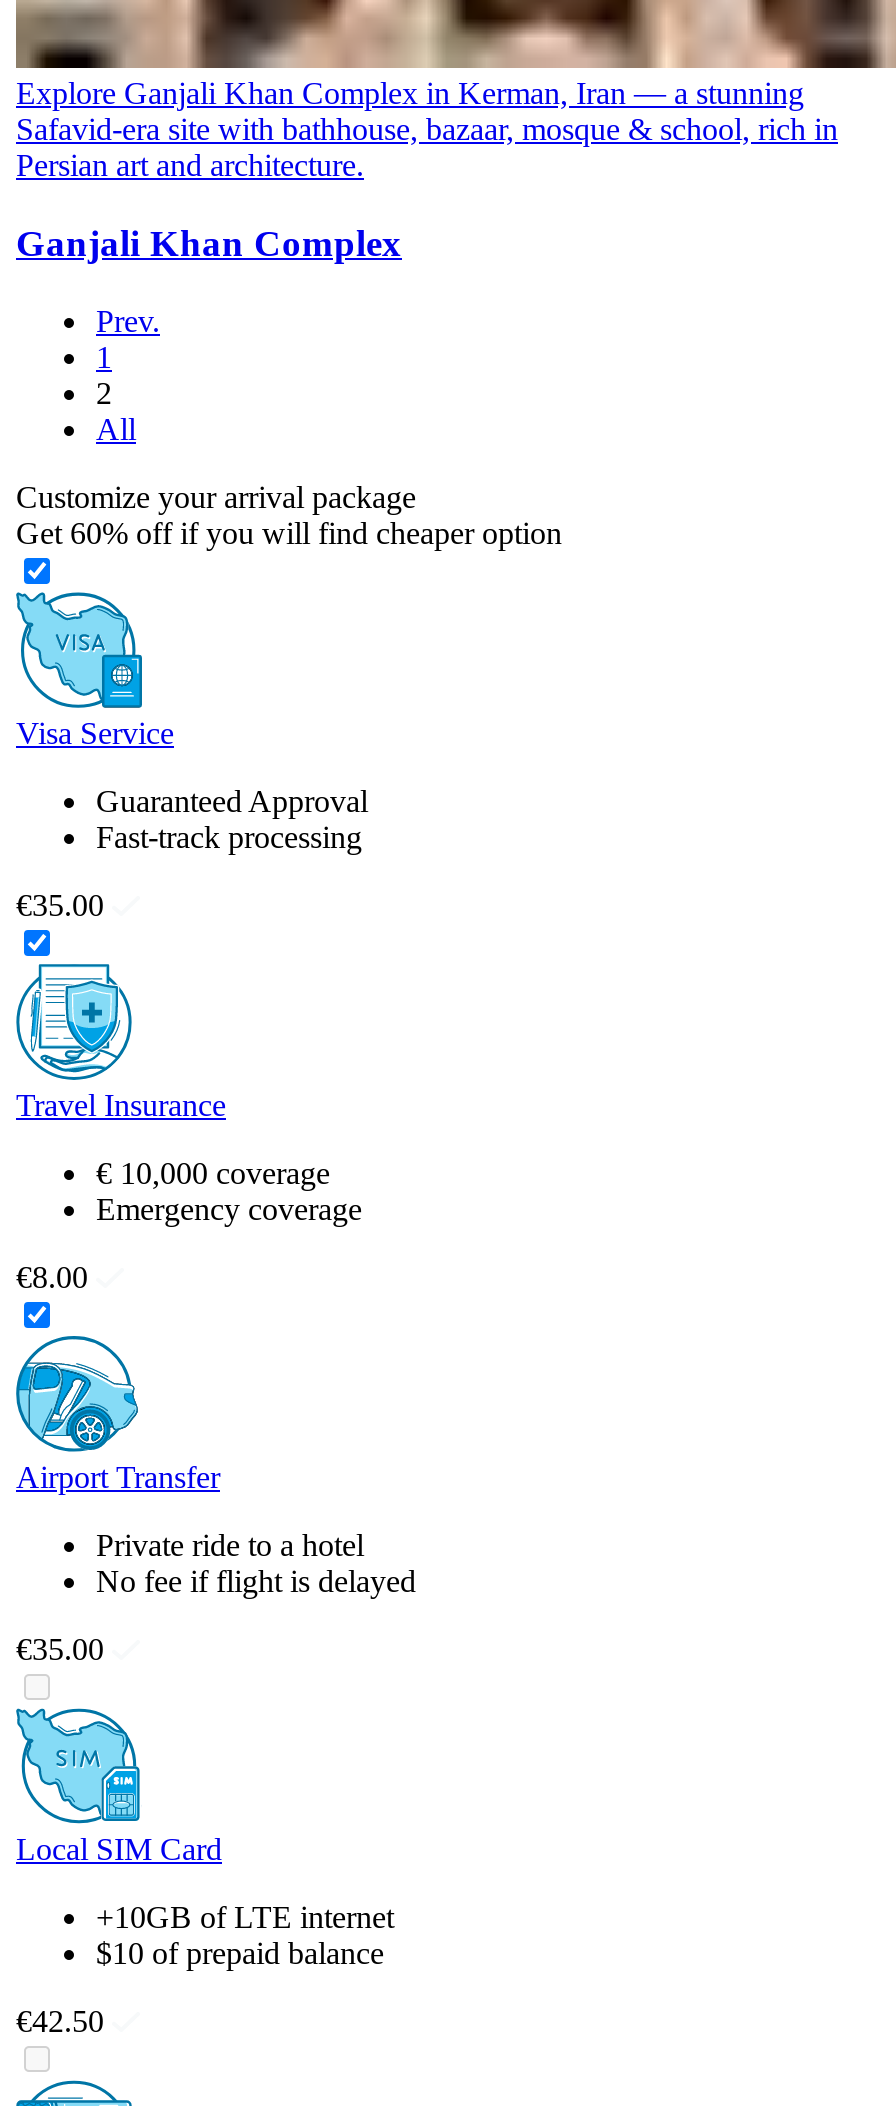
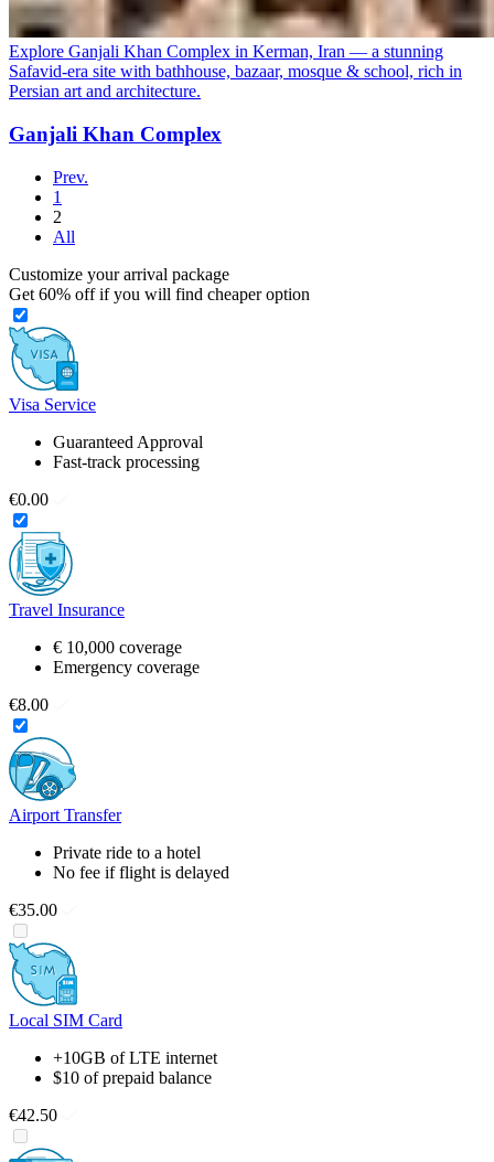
[16,887,104,921] €35.00 -> [9,490,49,508] €0.00

